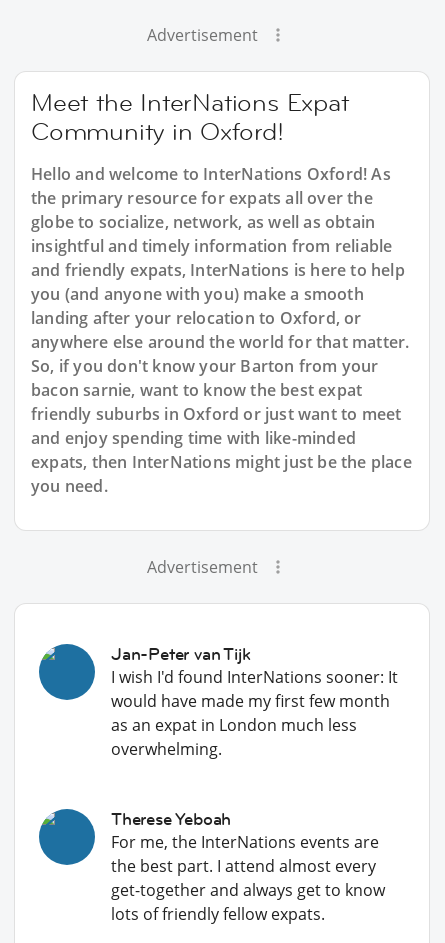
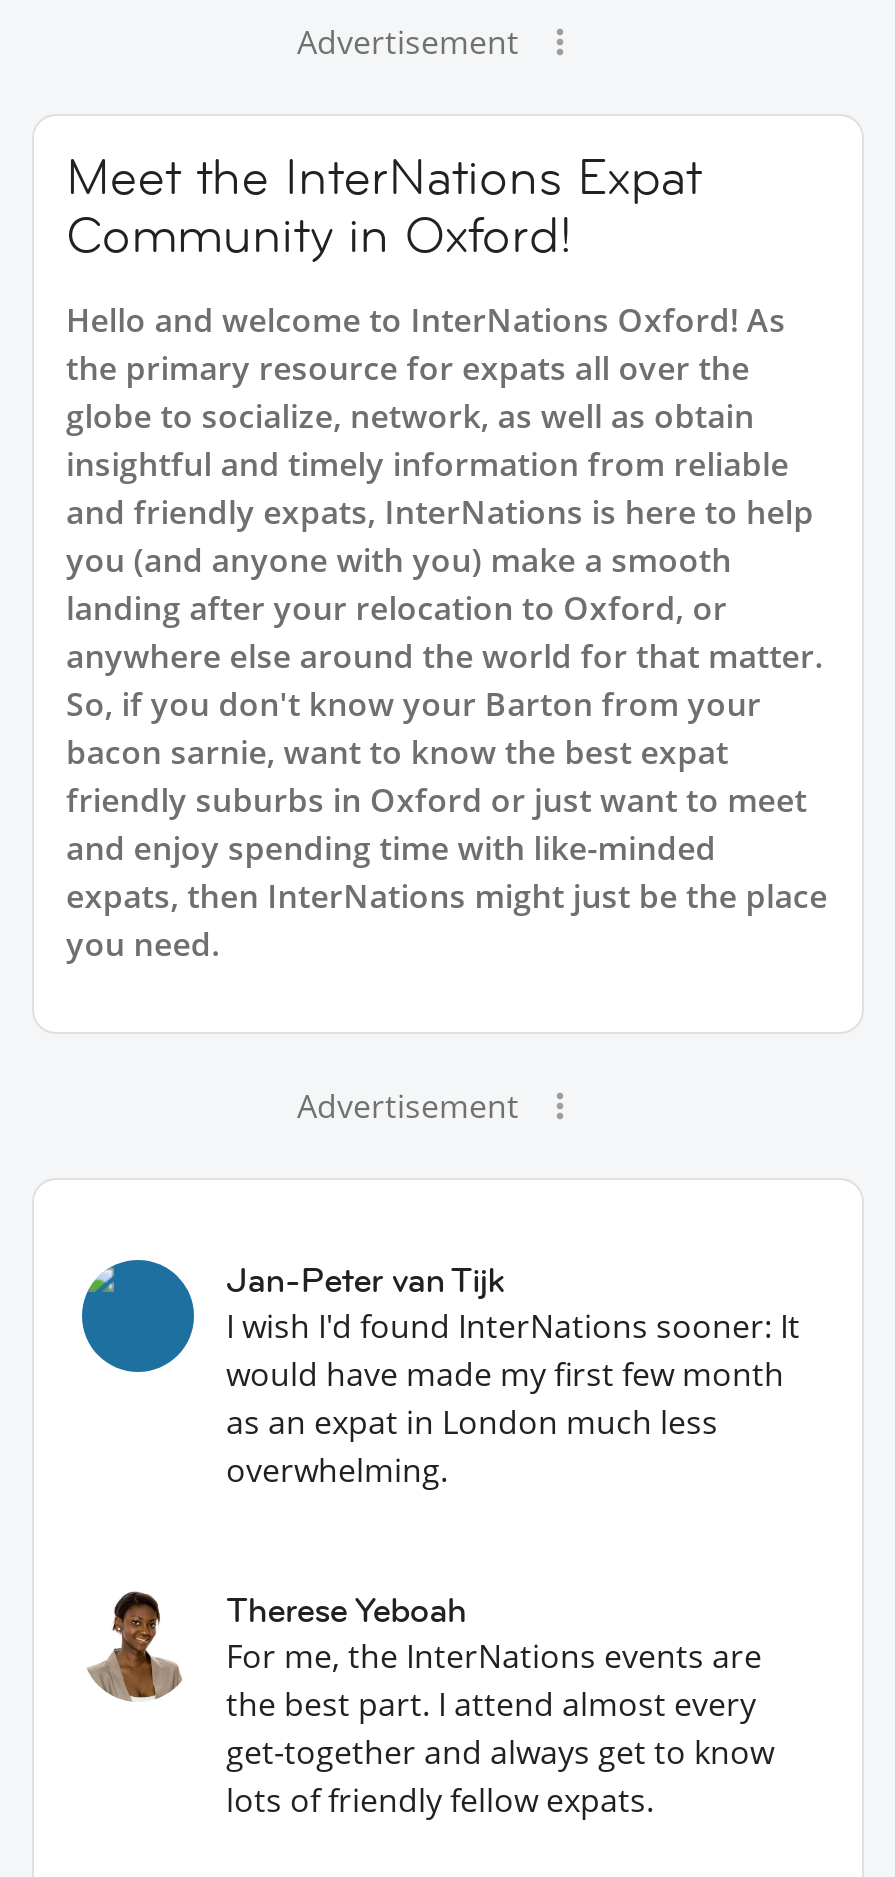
[38,808,96,866] [image] -> [82,1590,194,1702] [image]

